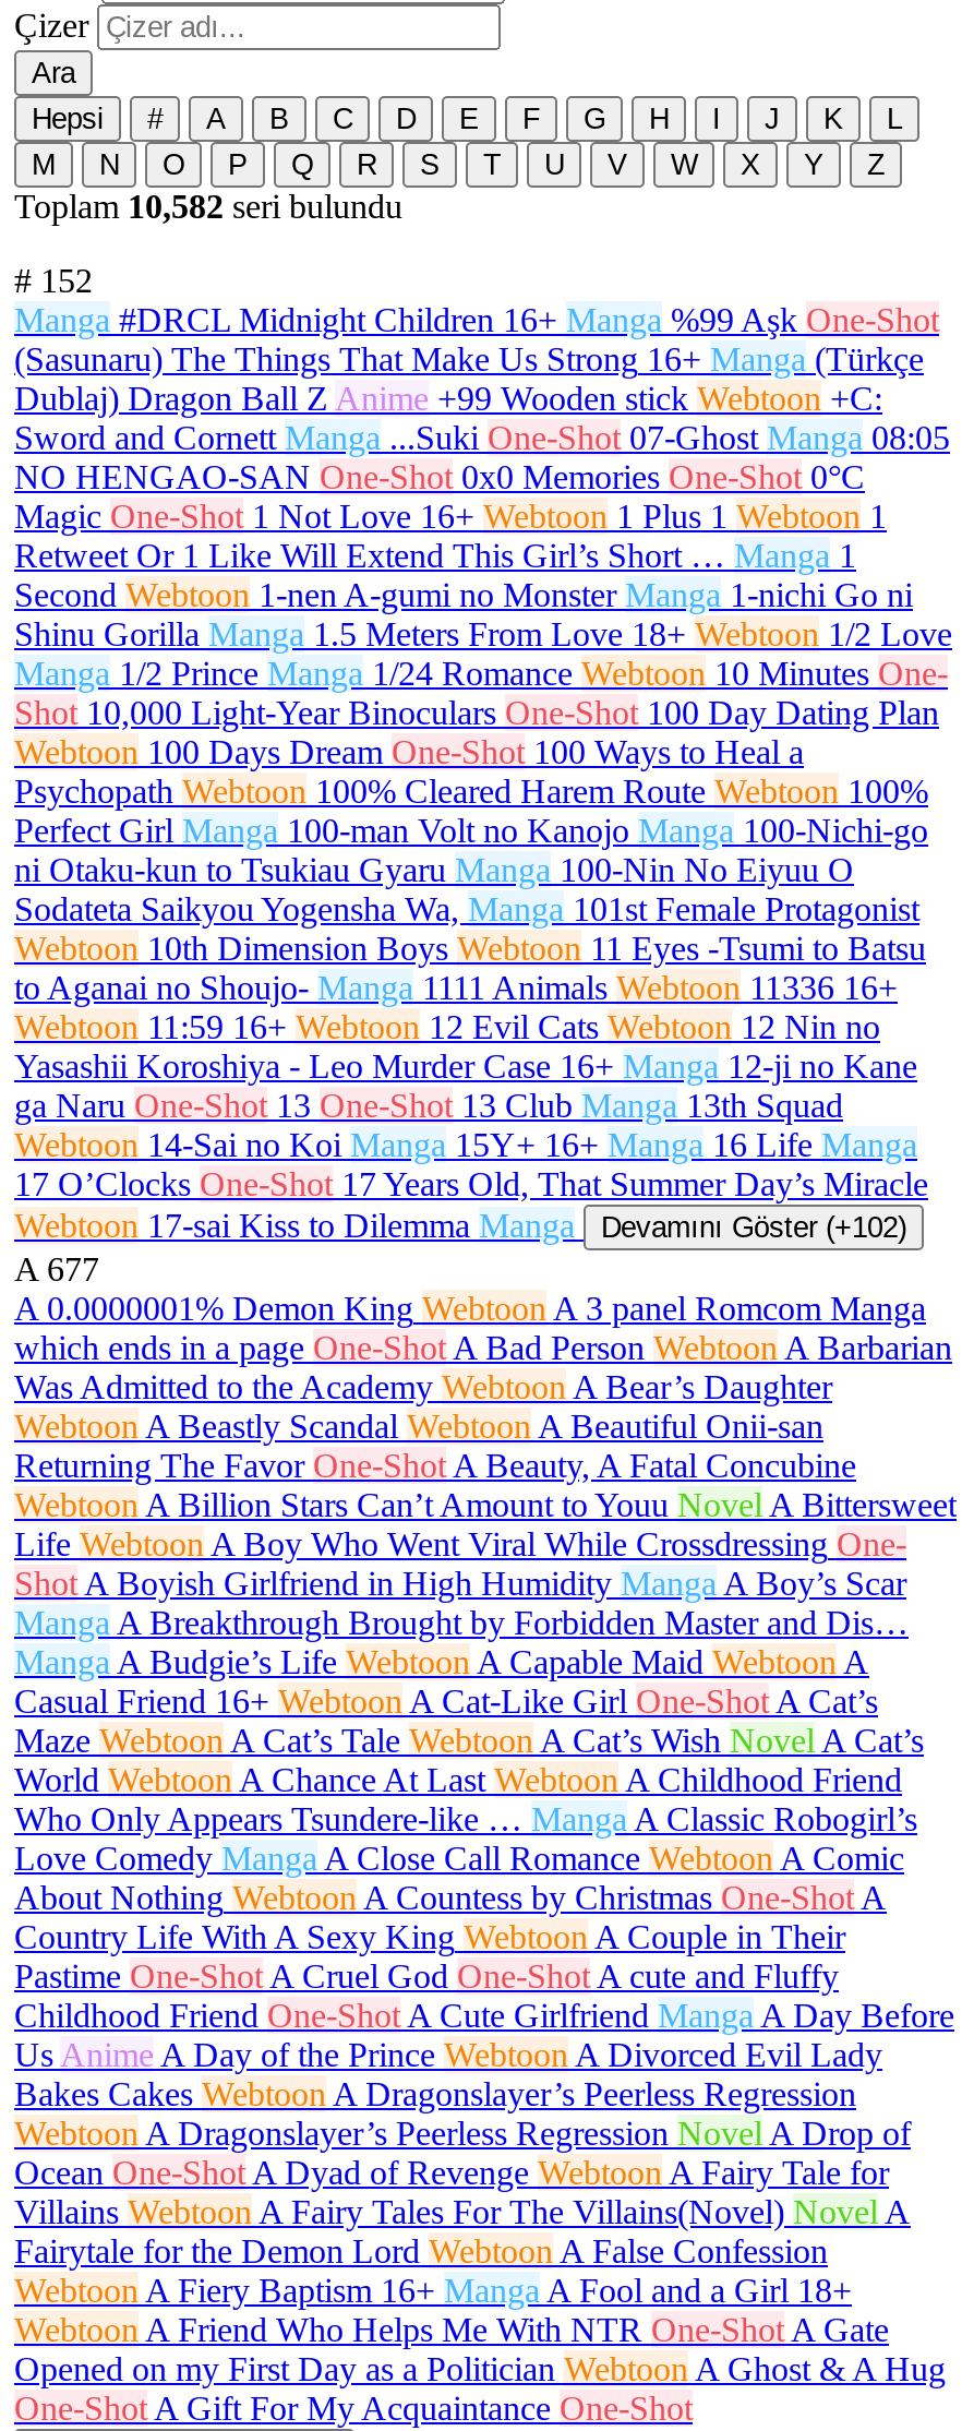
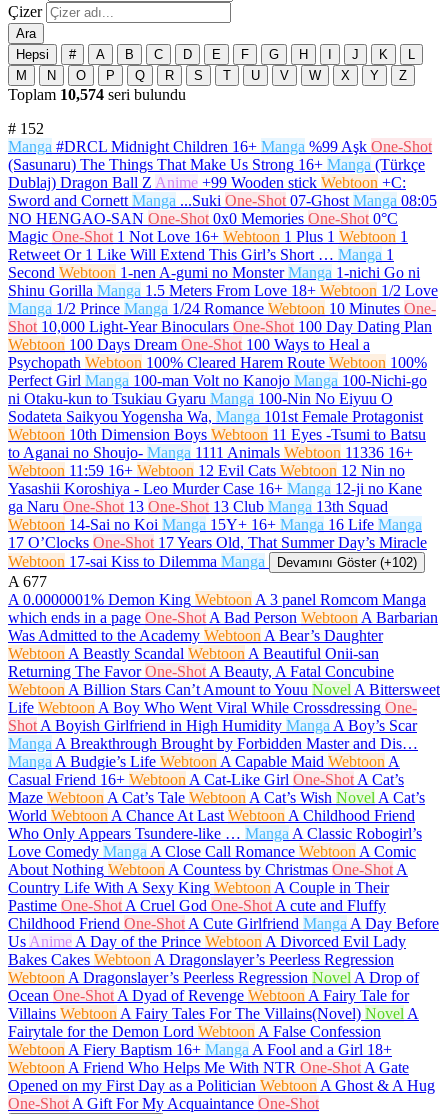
[14,187,402,224] Toplam10,582seri bulundu -> [8,86,186,103] Toplam10,574seri bulundu

